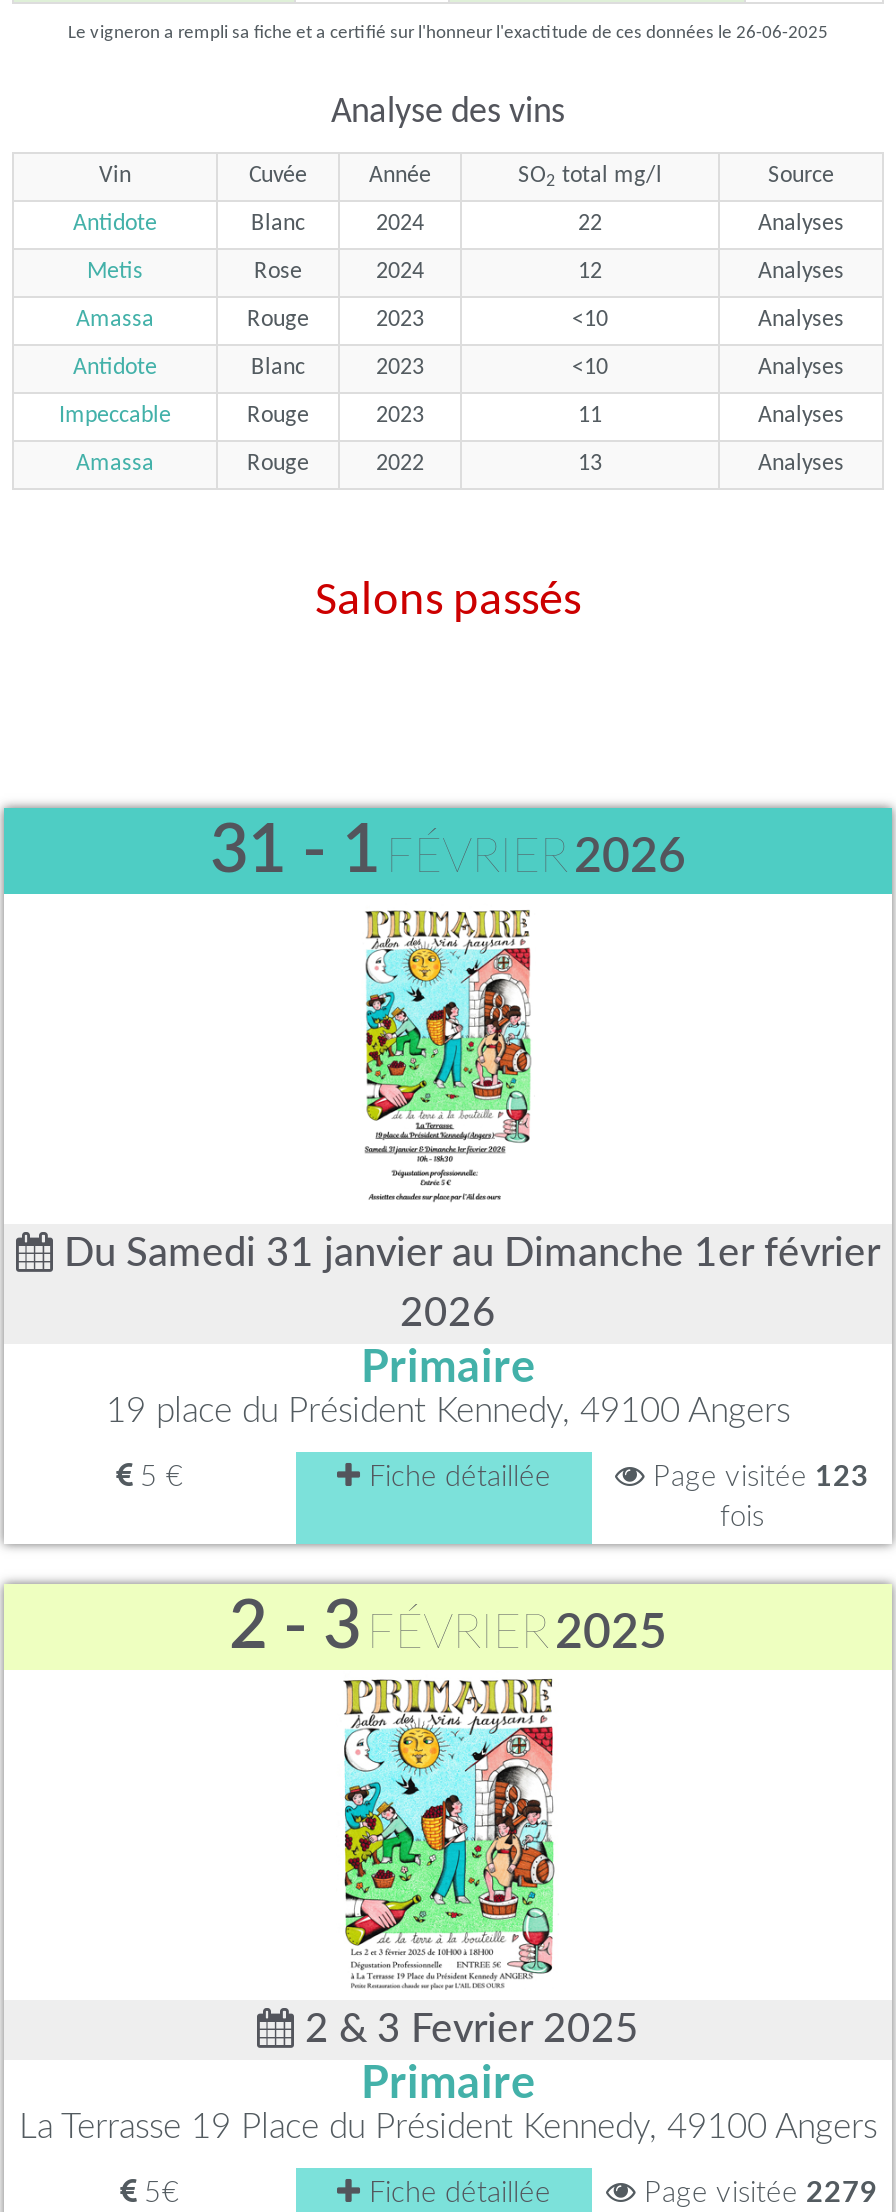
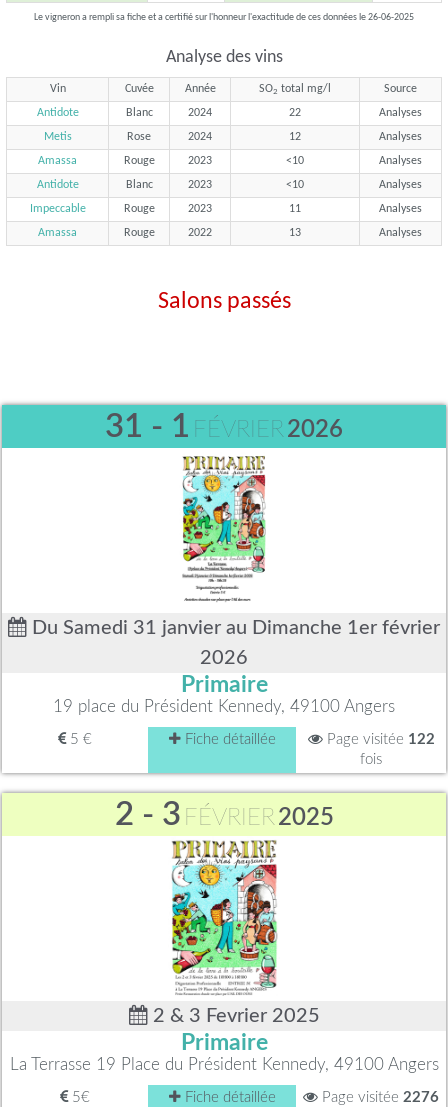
[645,1461,869,1491] Page visitée 123 -> [322,732,434,747] Page visitée 122
[636,2177,878,2207] Page visitée 2279 -> [318,1090,439,1105] Page visitée 2276

